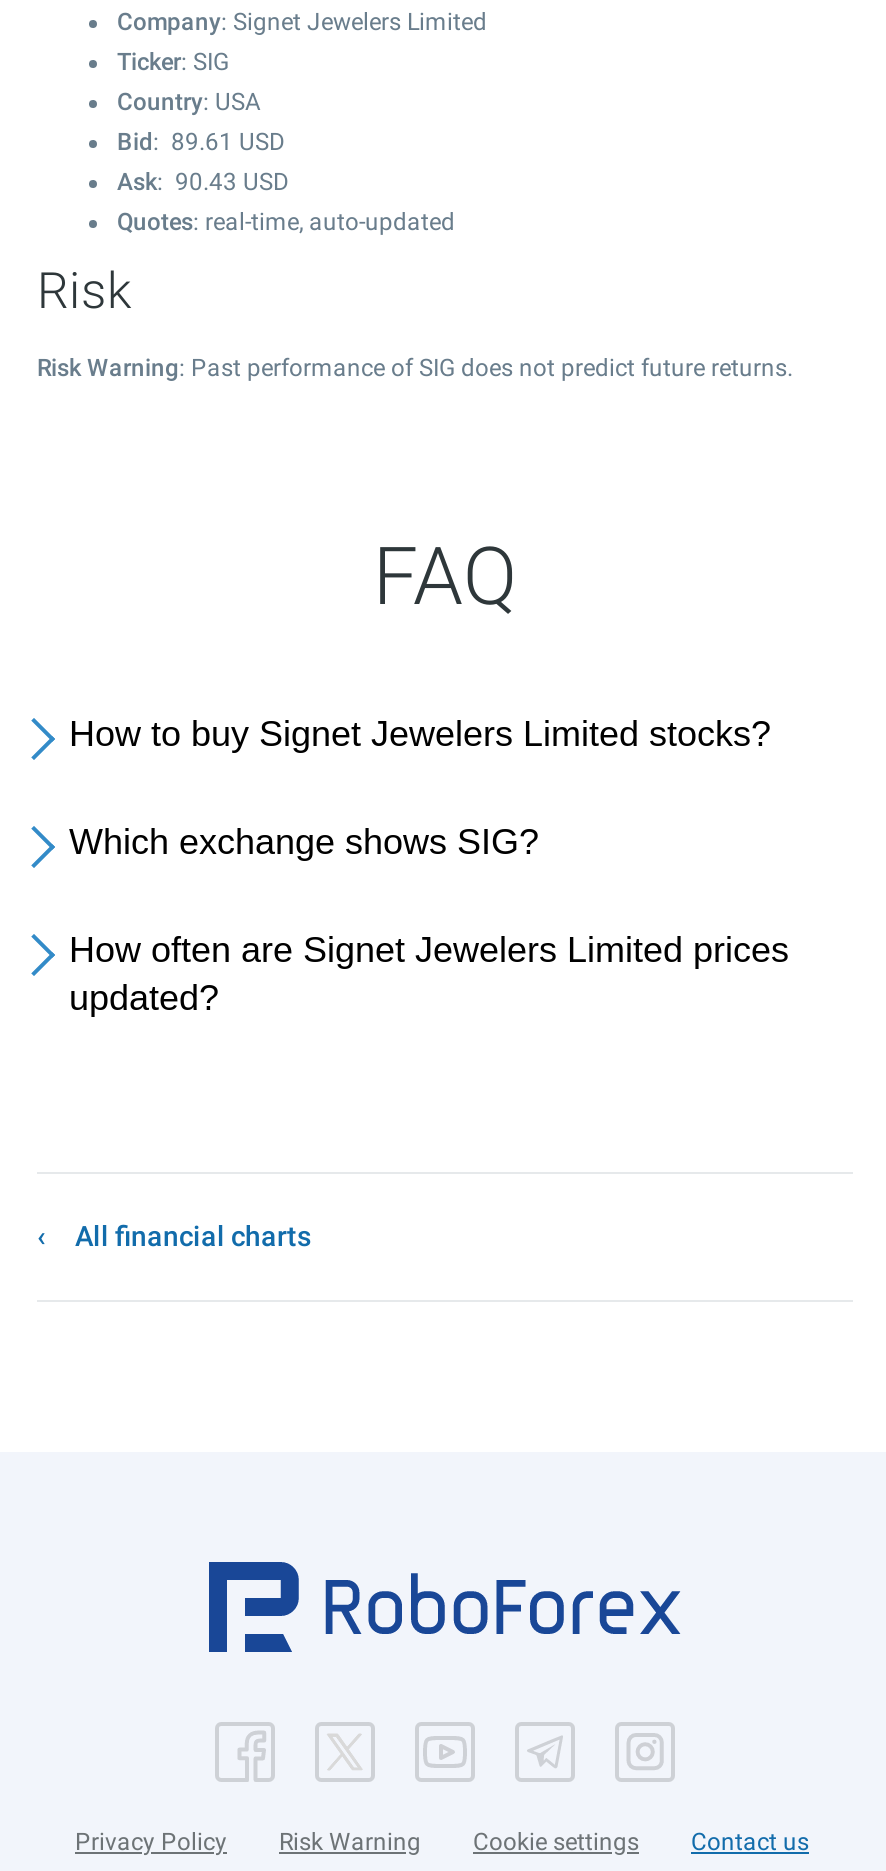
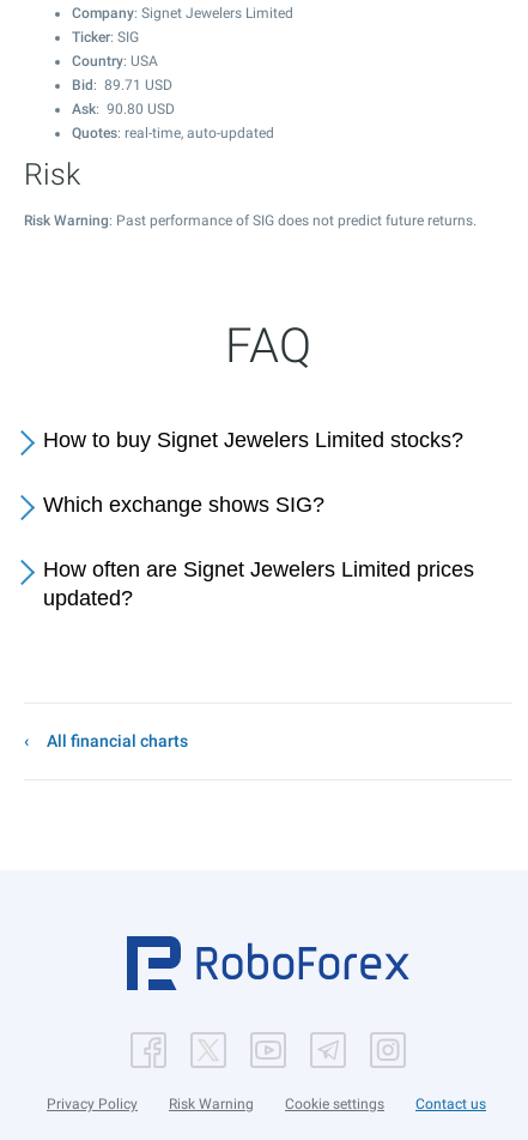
[117,128,285,156] Bid: 89.61 USD -> [72,77,172,94] Bid: 89.71 USD
[117,168,289,196] Ask: 90.43 USD -> [72,101,175,117] Ask: 90.80 USD

